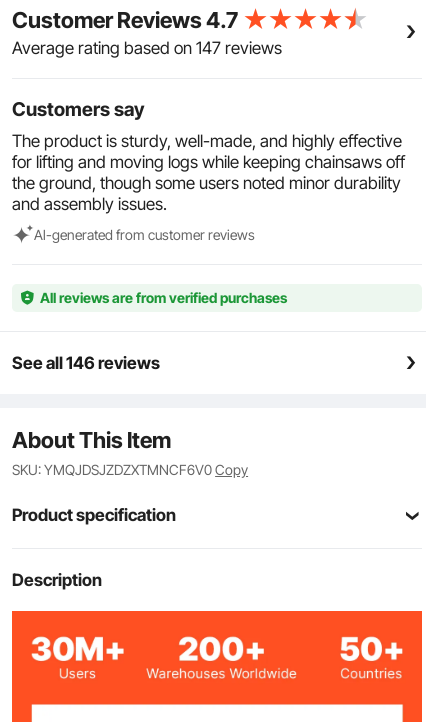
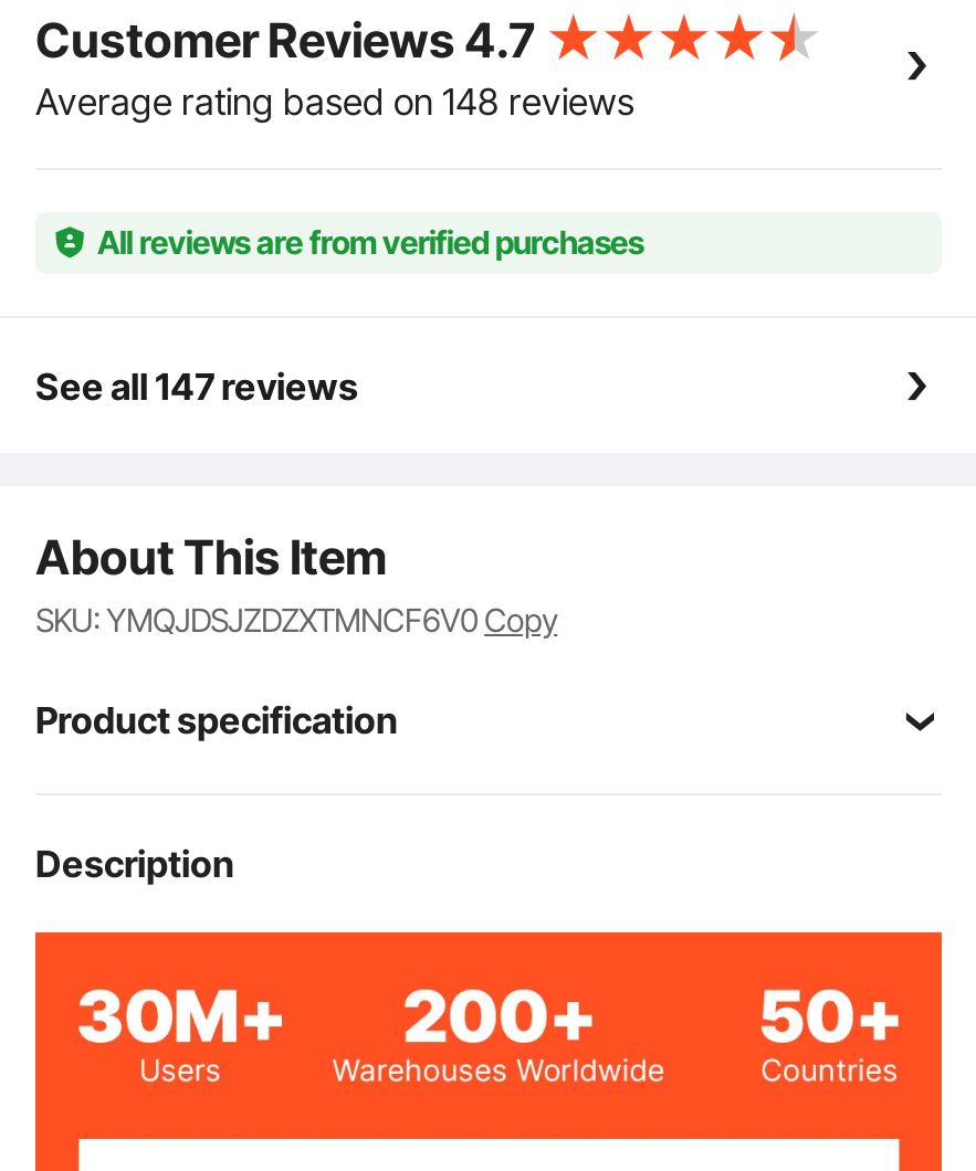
[12,38,405,243] Average rating based on 147 reviews | Customers say | The product is sturdy, well-made, and highly effective | for lifting and moving logs while keeping chainsaws off | the ground, though some users noted minor durability | and assembly issues. | Al-generated from customer reviews -> [36,79,635,123] Average rating based on 148 reviews
[12,353,160,373] See all 146 reviews -> [36,364,358,408] See all 147 reviews

